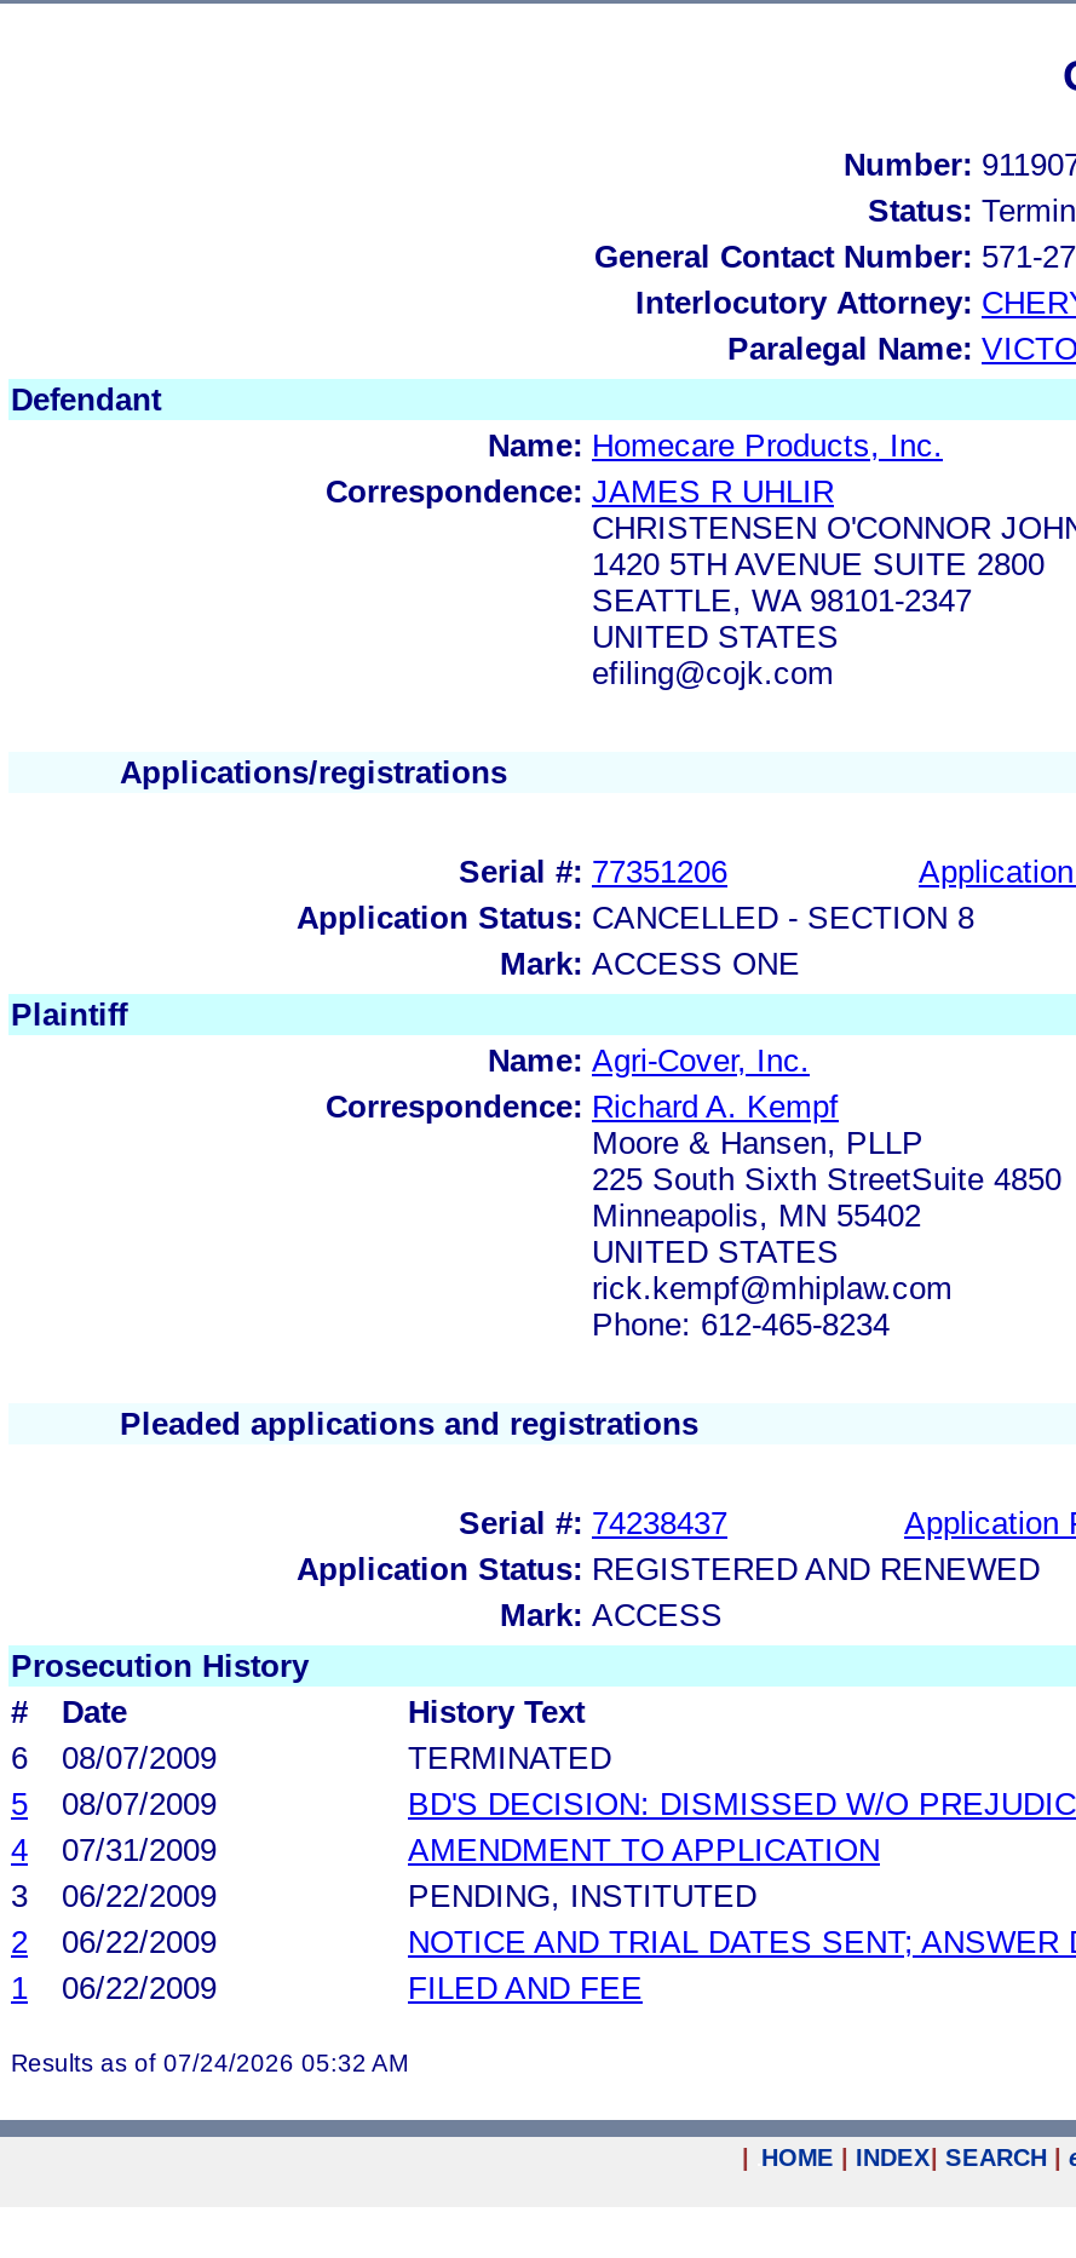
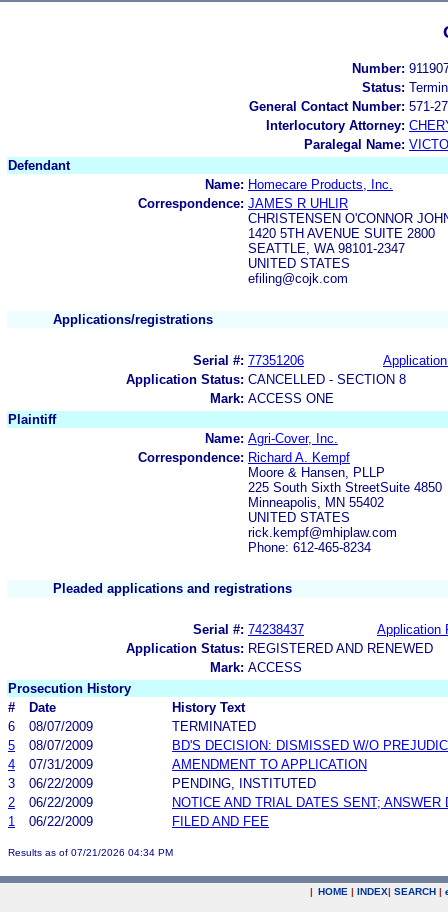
[11,2050,408,2076] Results as of 07/24/2026 05:32 AM -> [8,847,173,858] Results as of 07/21/2026 04:34 PM

